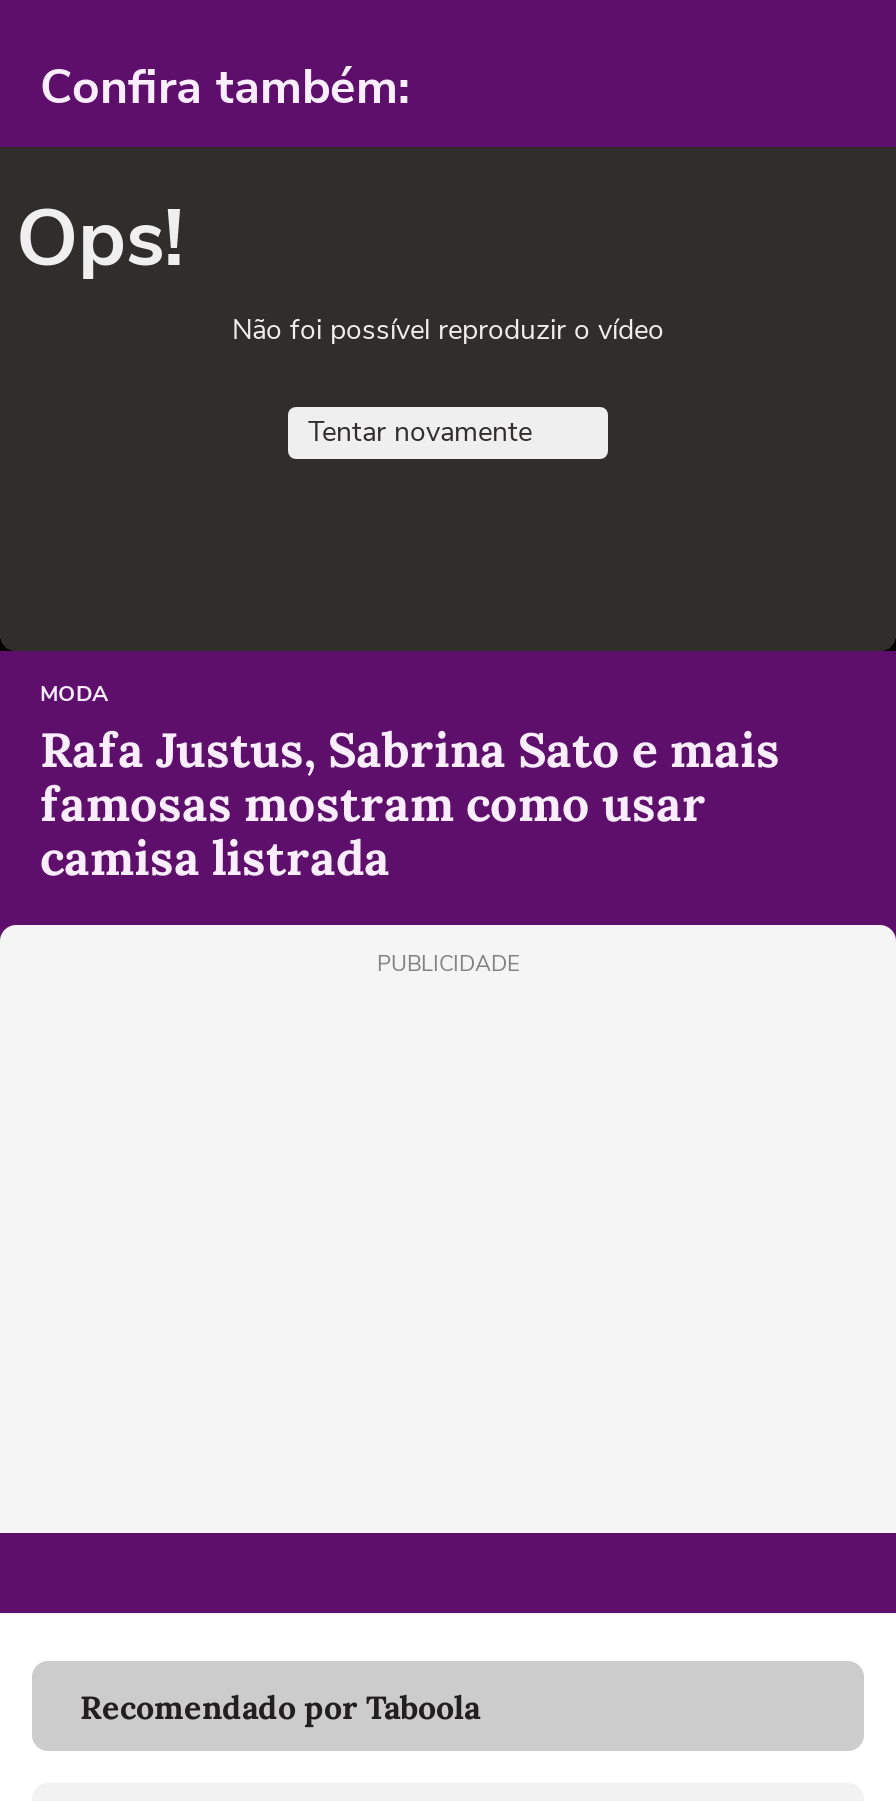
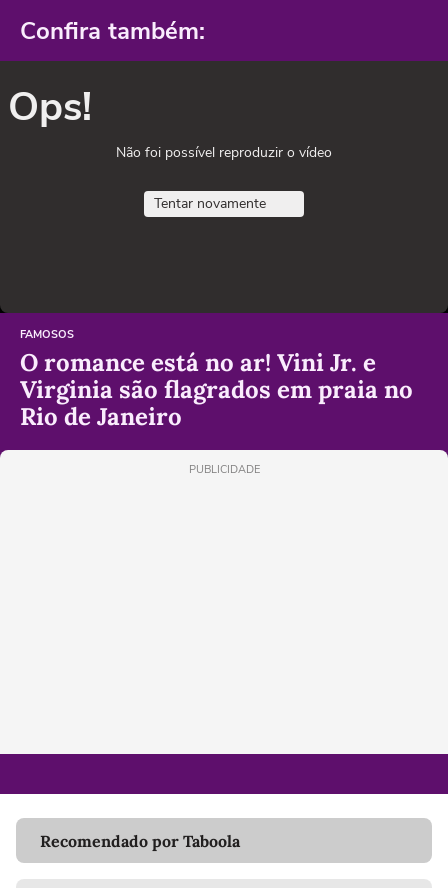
[40,680,780,890] MODA | Rafa Justus, Sabrina Sato e mais | famosas mostram como usar | camisa listrada -> [20,327,413,432] FAMOSOS | O romance está no ar! Vini Jr. e | Virginia são flagrados em praia no | Rio de Janeiro

